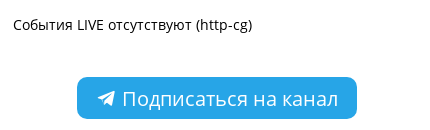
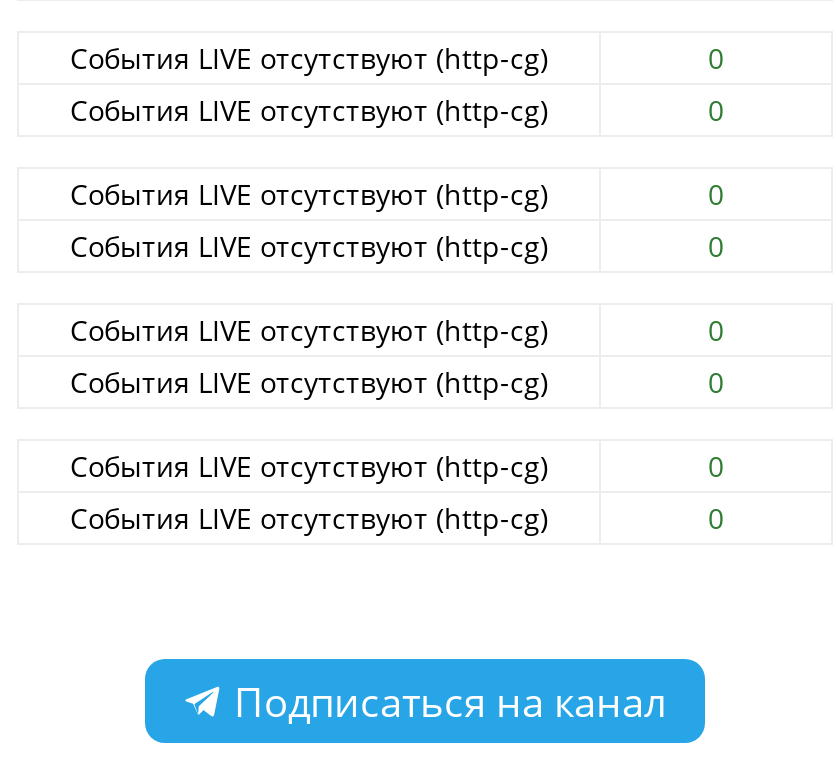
none -> [70,39,724,537] 0 | События LIVE отсутствуют (http-cg) | 0 | События LIVE отсутствуют (http-cg) | 0 | События LIVE отсутствуют (http-cg) | 0 | События LIVE отсутствуют (http-cg) | 0 | События LIVE отсутствуют (http-cg) | 0 | События LIVE отсутствуют (http-cg) | 0 | События LIVE отсутствуют (http-cg) | 0

